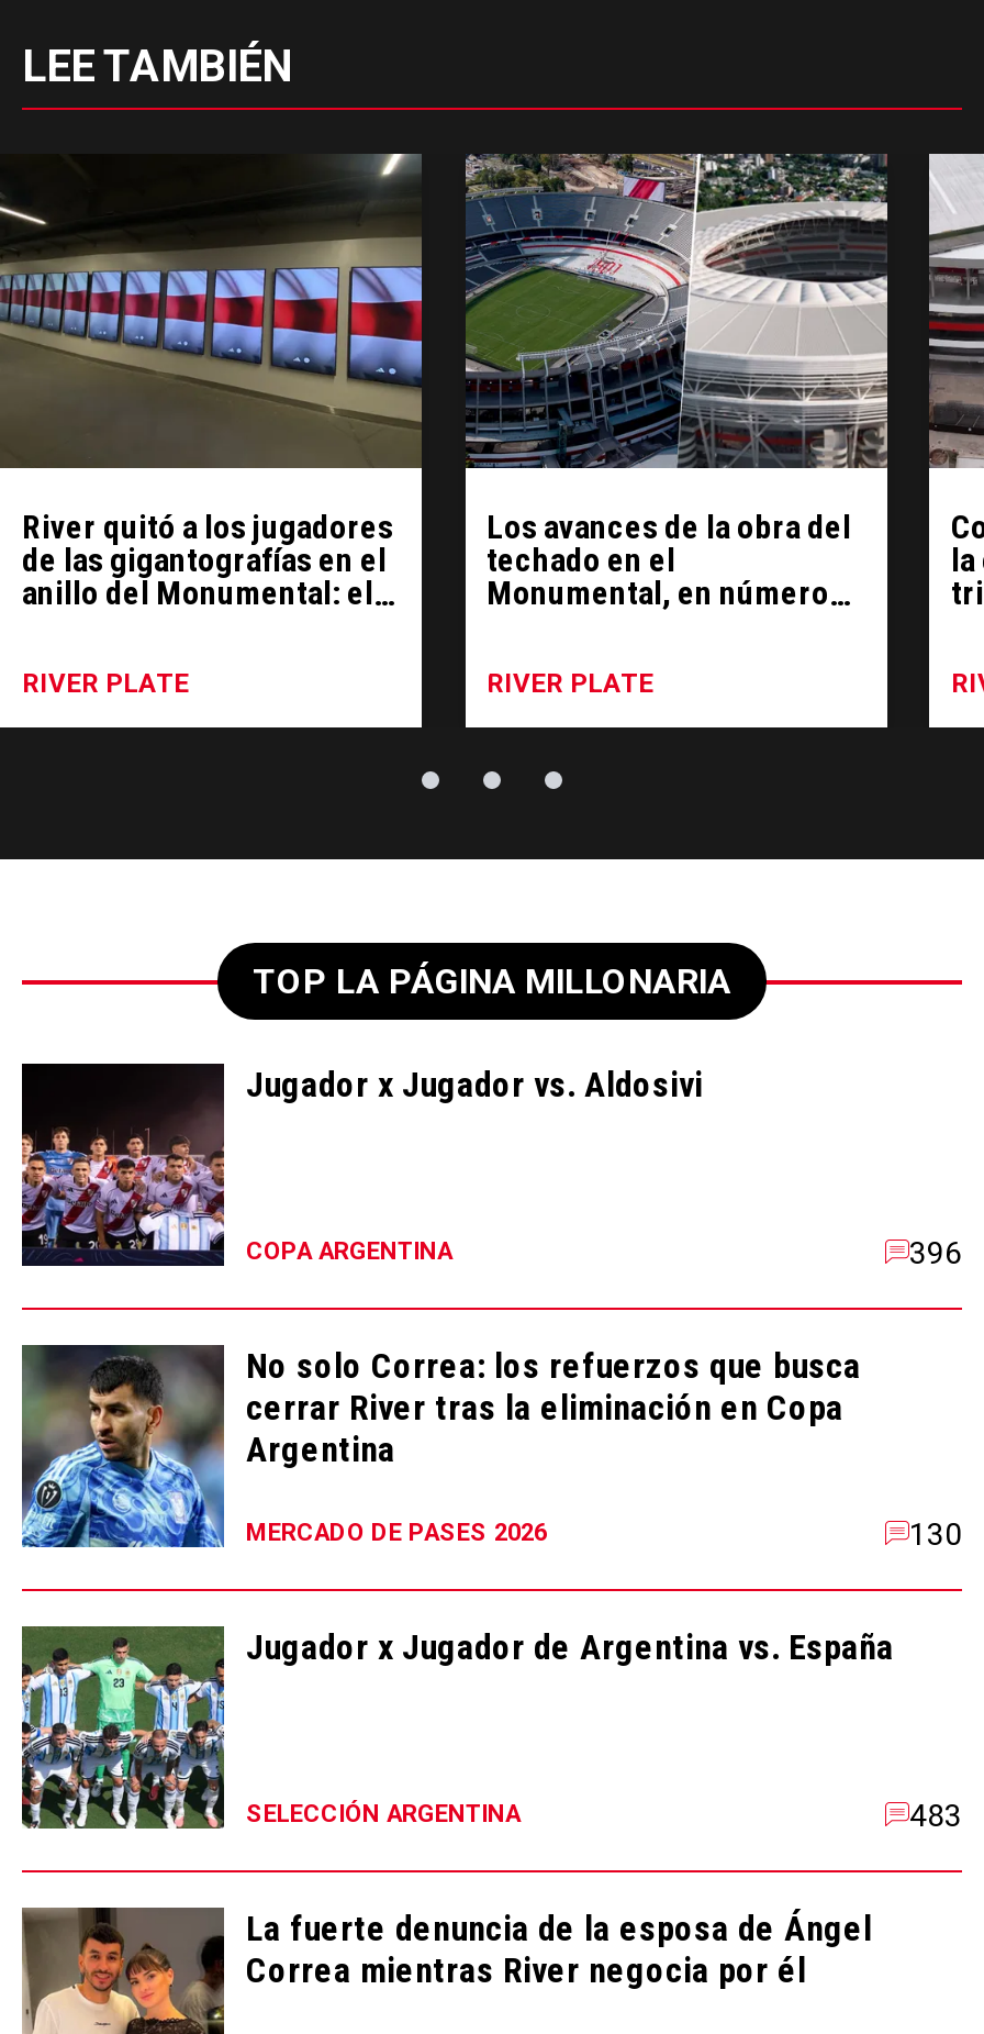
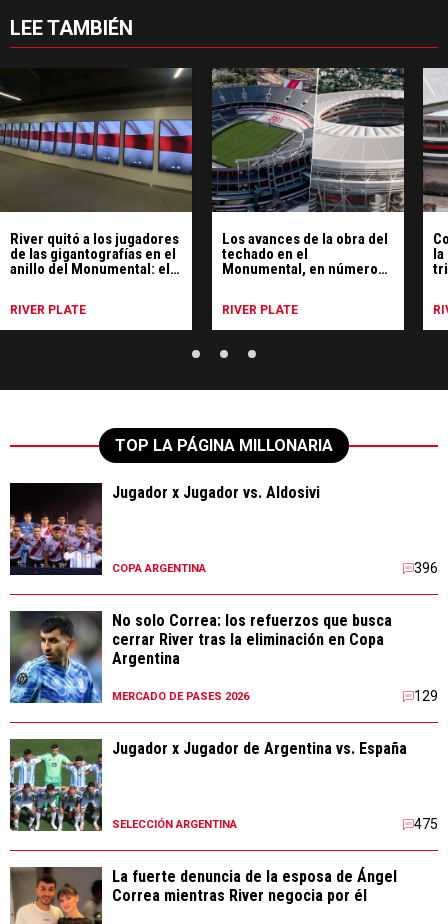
[909,1516,962,1551] 130 -> [414,688,438,704] 129
[909,1797,962,1832] 483 -> [414,816,438,832] 475

